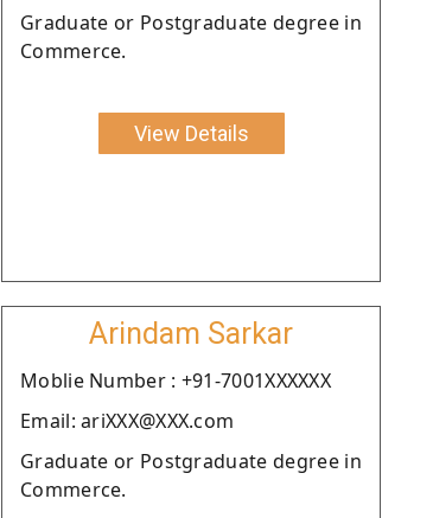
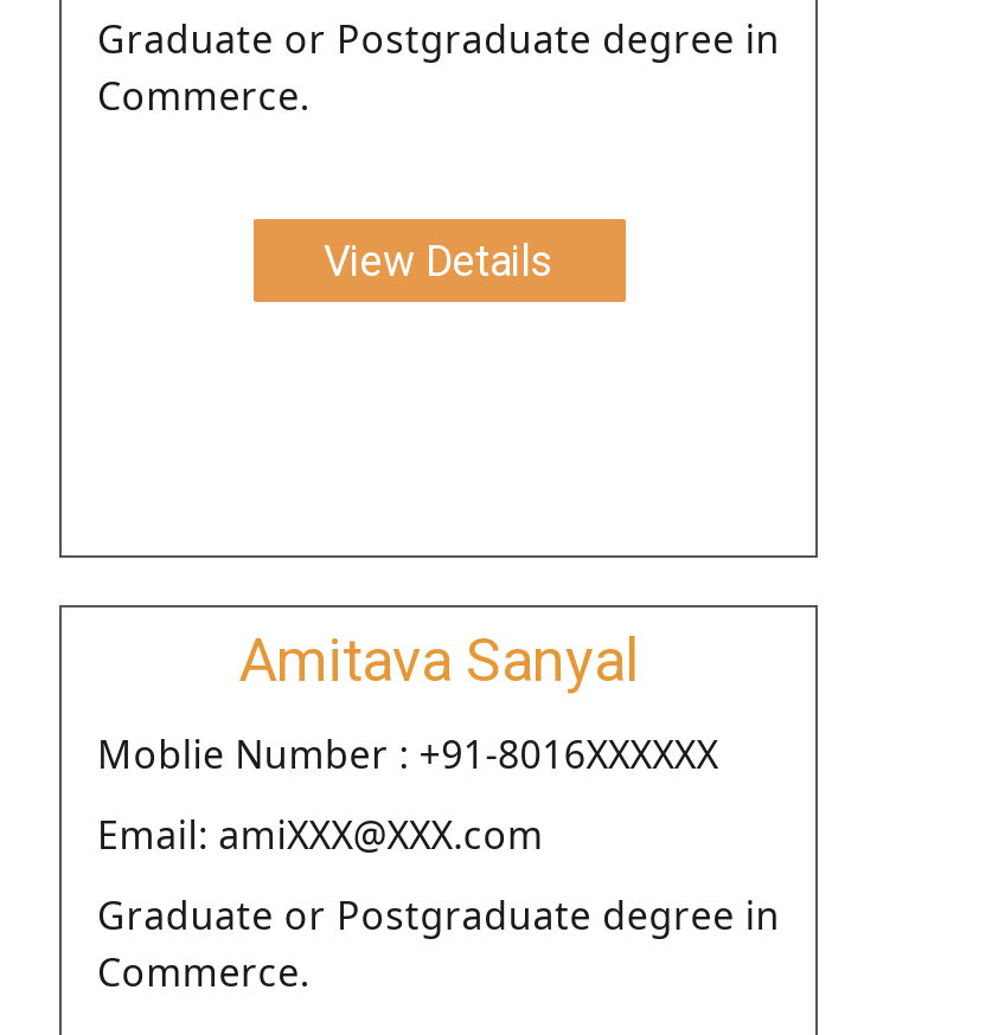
[89,316,293,351] Arindam Sarkar -> [238,626,639,695] Amitava Sanyal
[20,367,331,393] Moblie Number : +91-7001XXXXXX -> [97,728,718,780] Moblie Number : +91-8016XXXXXX
[20,408,234,434] Email: ariXXX@XXX.com -> [97,808,544,860] Email: amiXXX@XXX.com

